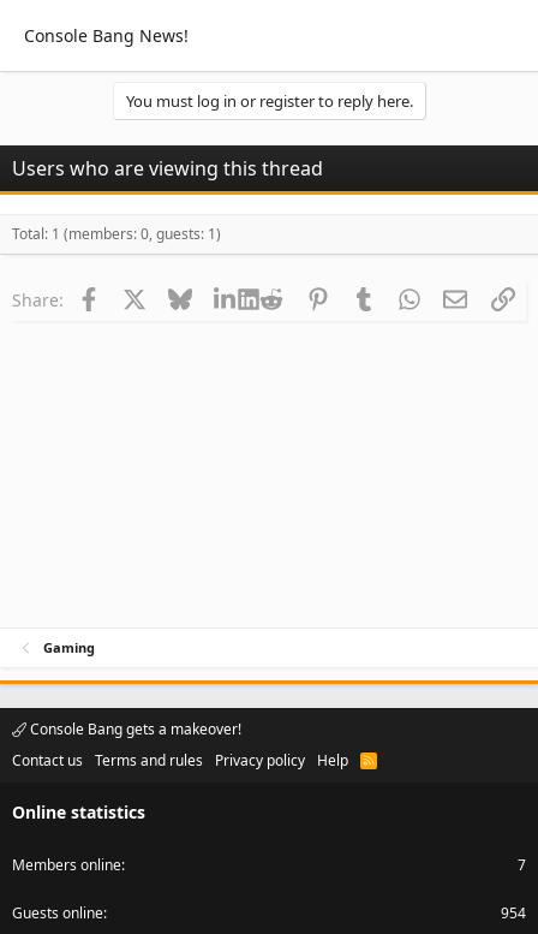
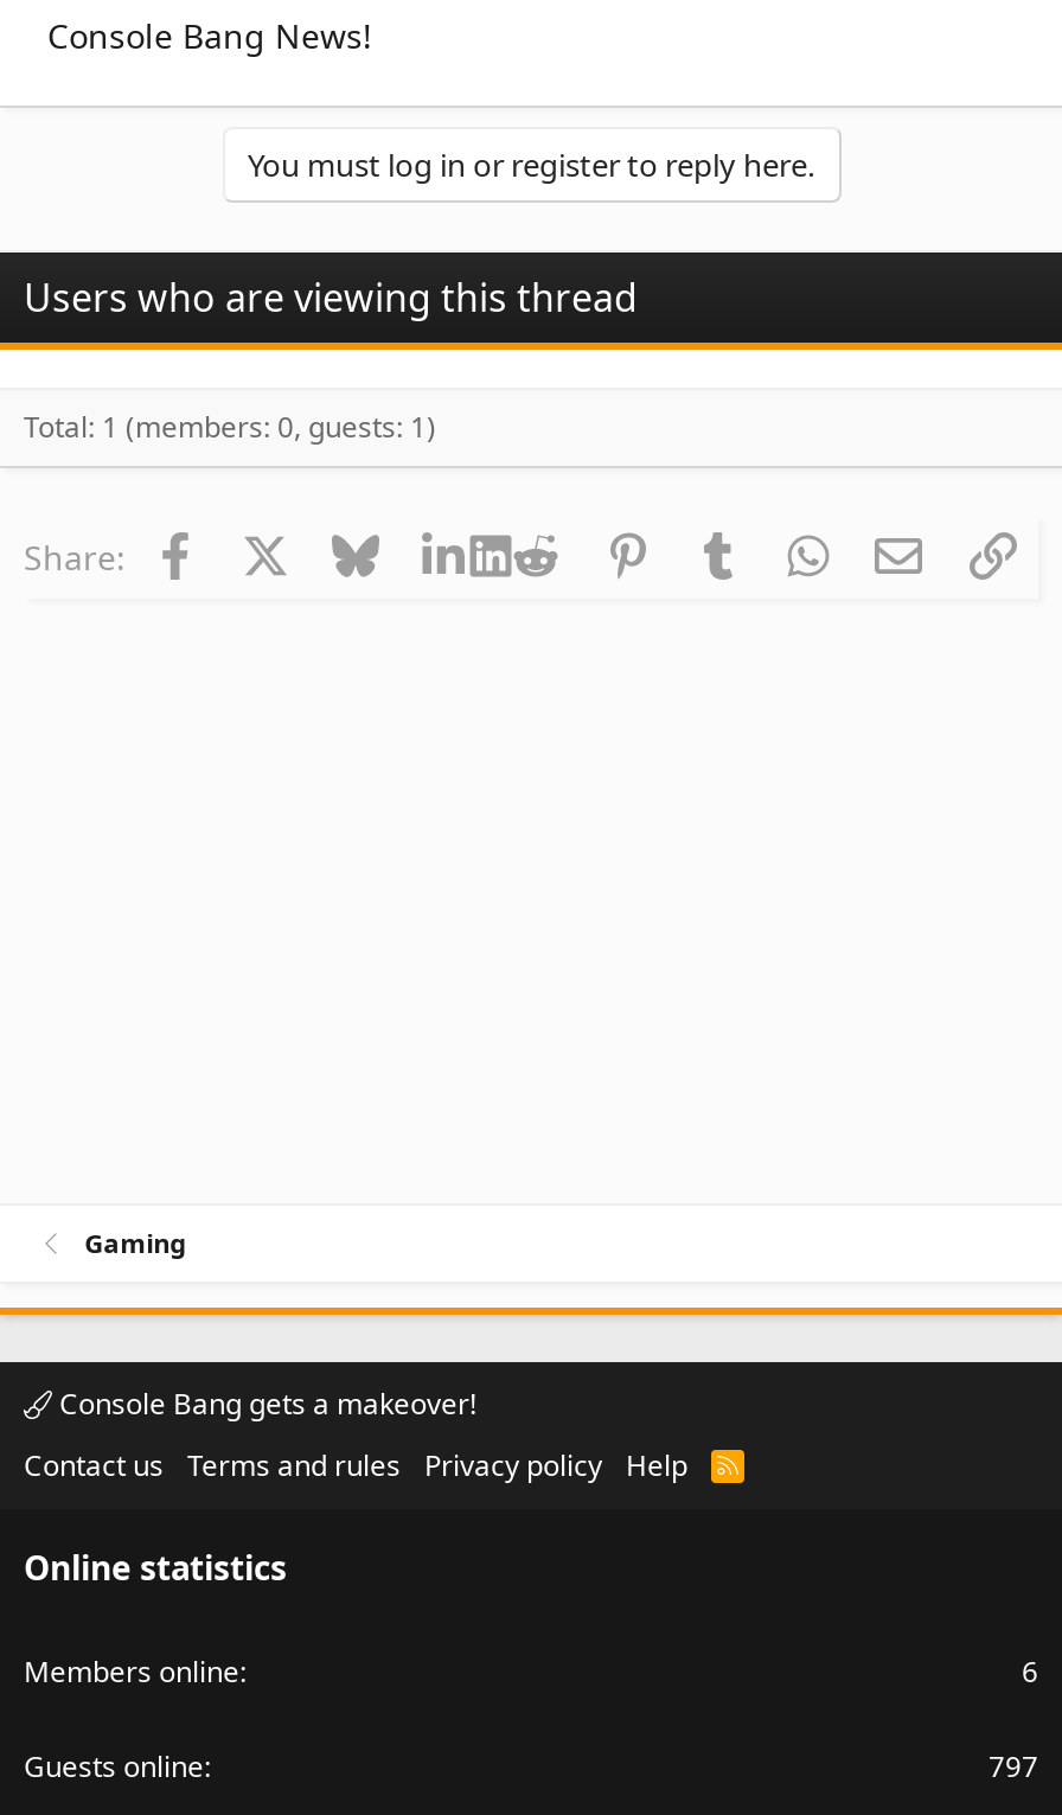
[518,855,526,875] 7 -> [1022,1652,1038,1692] 6
[501,903,526,923] 954 -> [989,1746,1038,1787] 797

